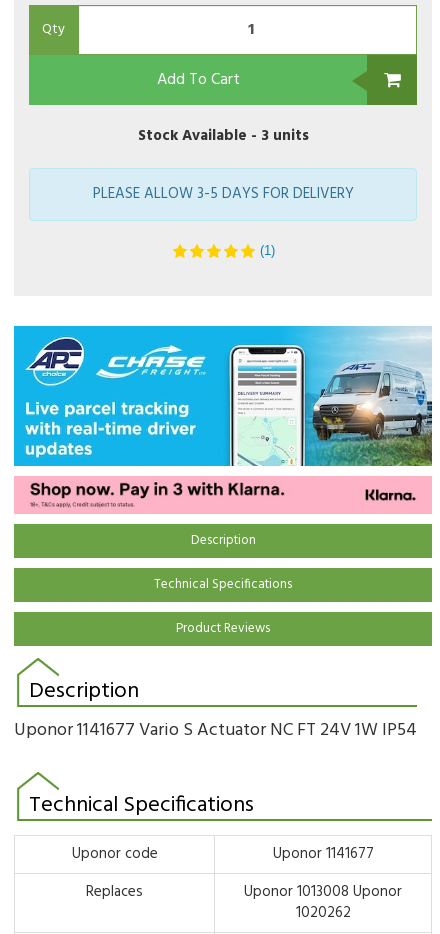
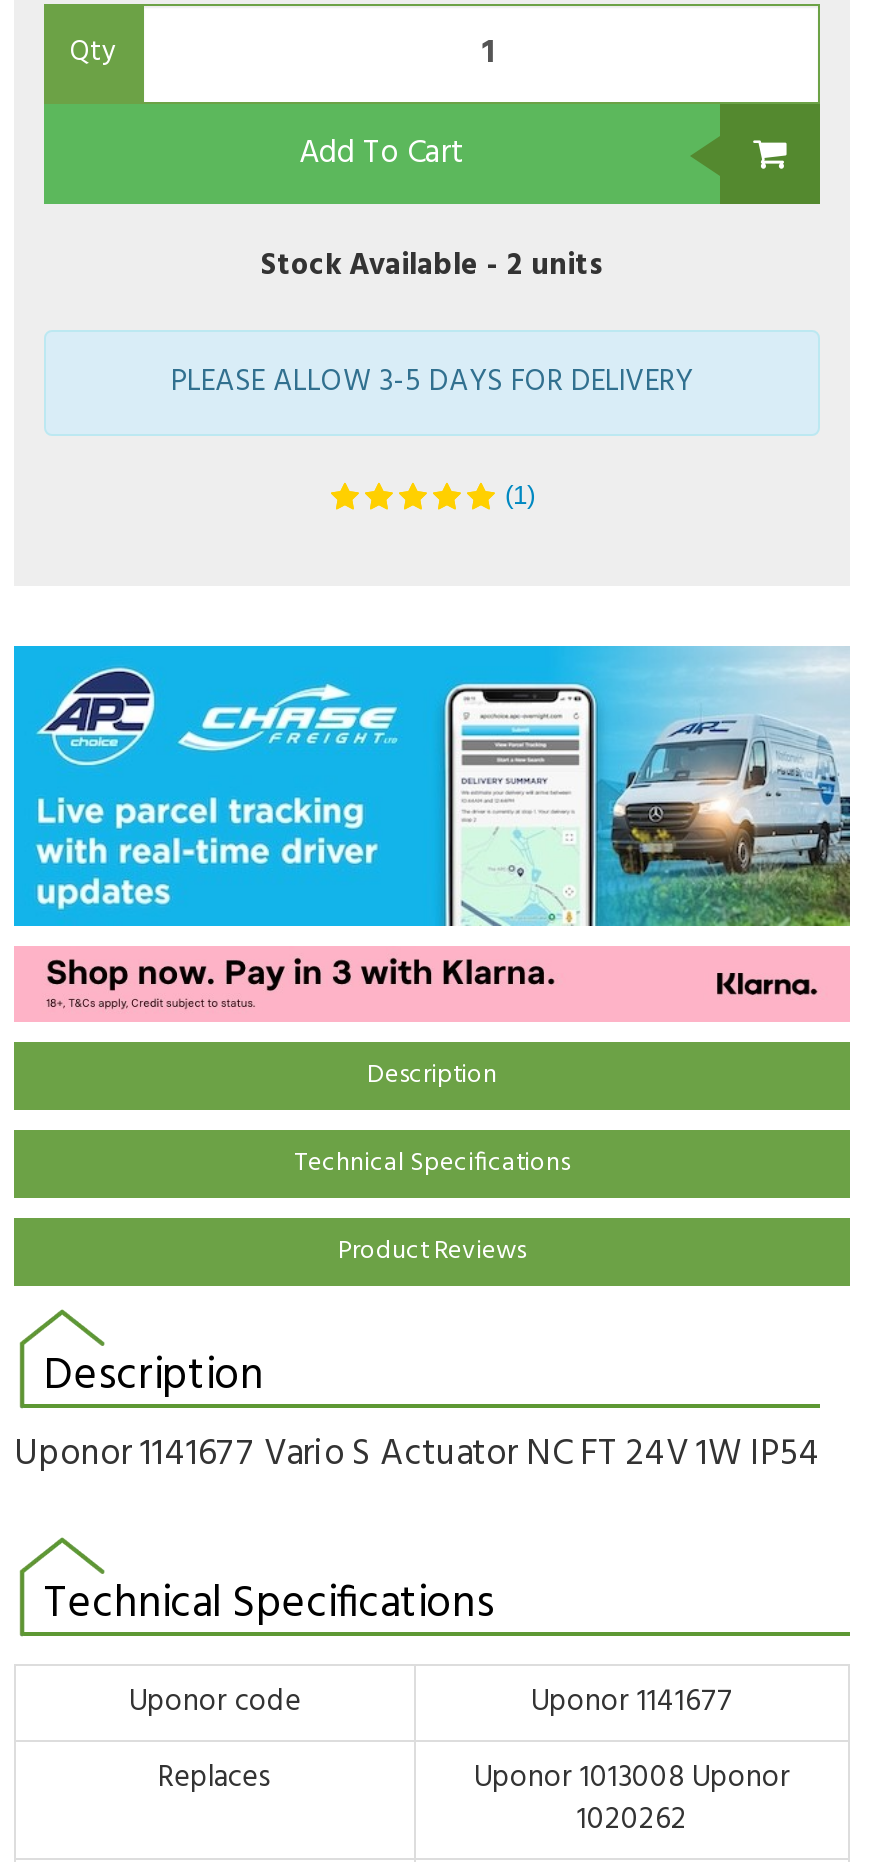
[137,124,308,148] Stock Available - 3 units -> [261,242,603,290] Stock Available - 2 units

